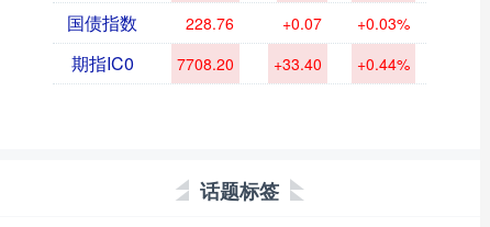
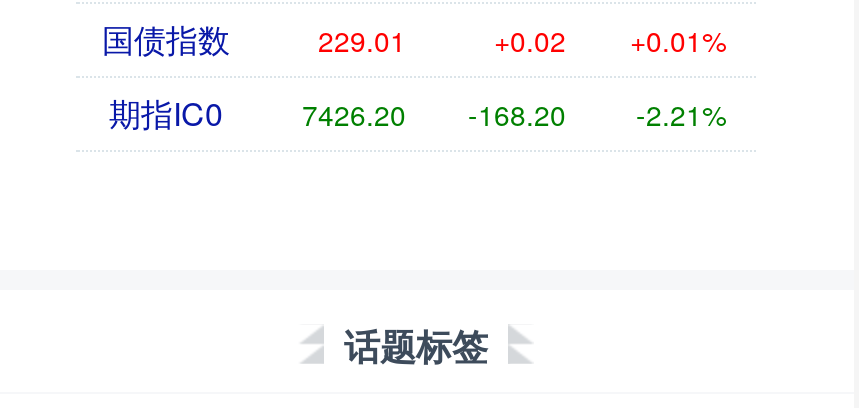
[186,12,234,34] 228.76 -> [318,21,406,61] 229.01
[282,12,322,34] +0.07 -> [494,21,566,61] +0.02
[357,12,410,34] +0.03% -> [630,21,726,61] +0.01%
[177,53,234,75] 7708.20 -> [302,95,406,135] 7426.20
[274,53,322,75] +33.40 -> [468,95,566,135] -168.20
[357,53,410,75] +0.44% -> [636,95,726,135] -2.21%

